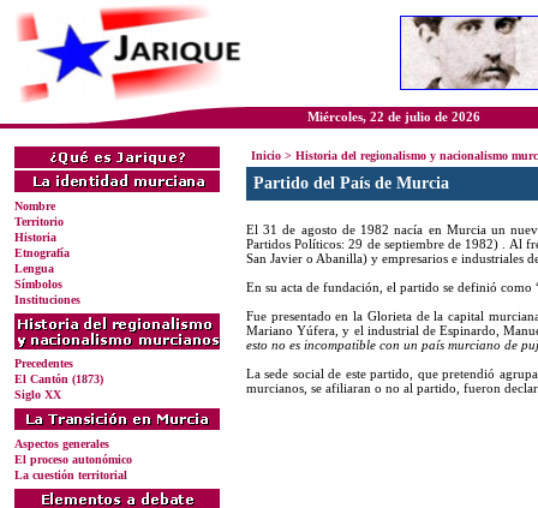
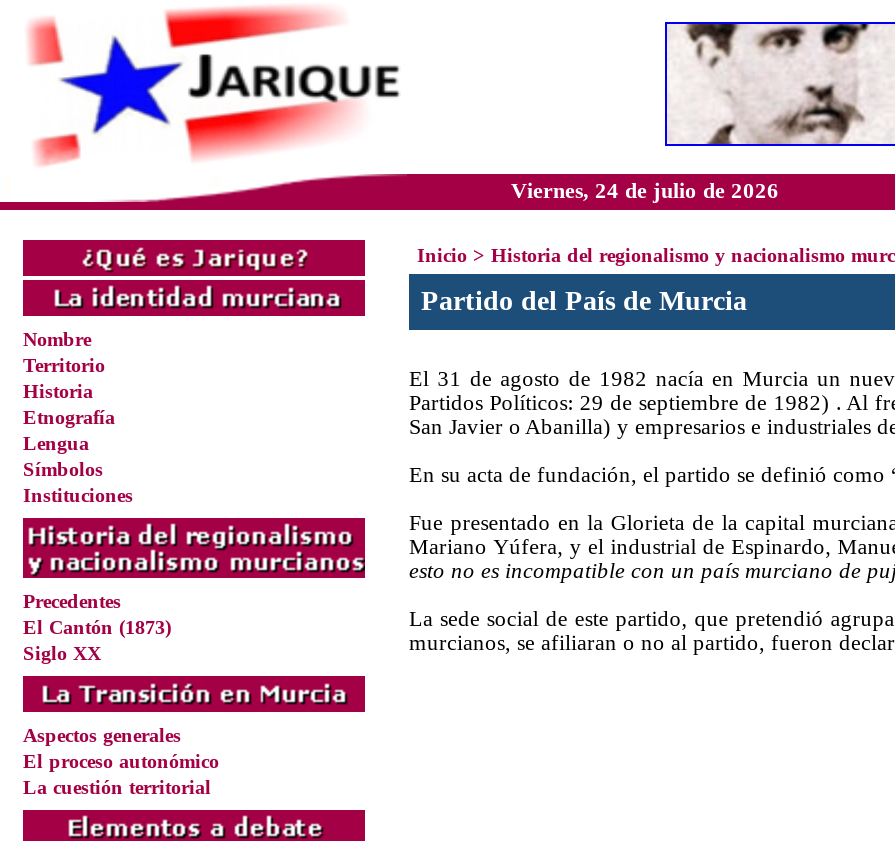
[307,109,480,124] Miércoles, 22 de julio de 2026 -> [511,178,779,202] Viernes, 24 de julio de 2026

